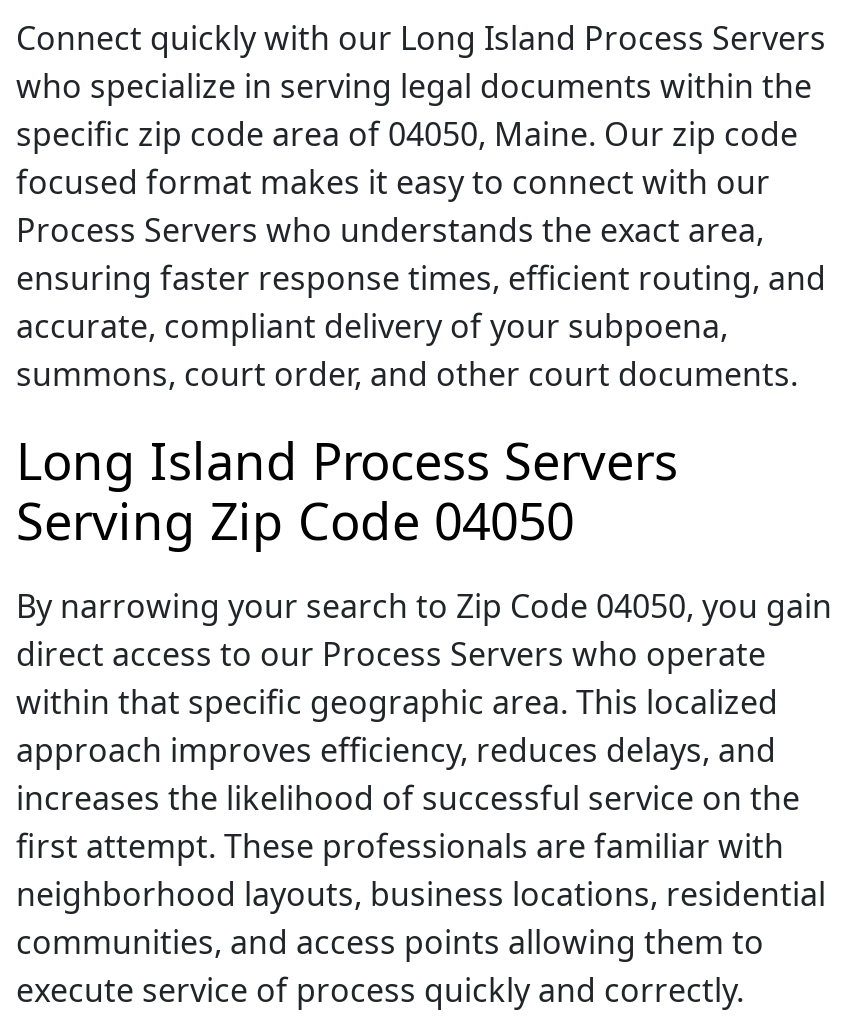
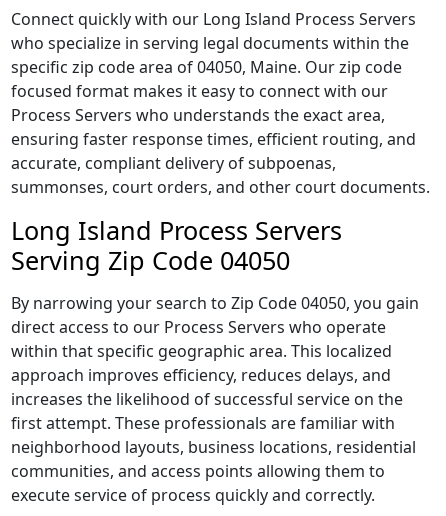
[16,304,798,396] accurate, compliant delivery of your subpoena, | summons, court order, and other court documents. -> [11,152,430,198] accurate, compliant delivery of subpoenas, | summonses, court orders, and other court documents.

